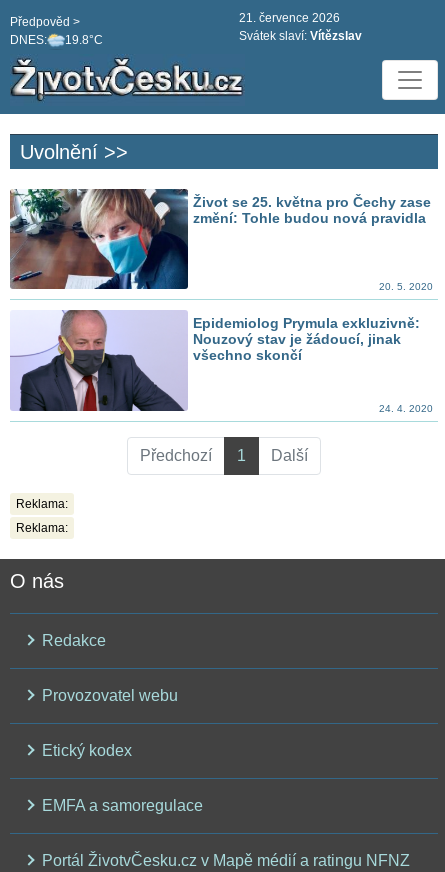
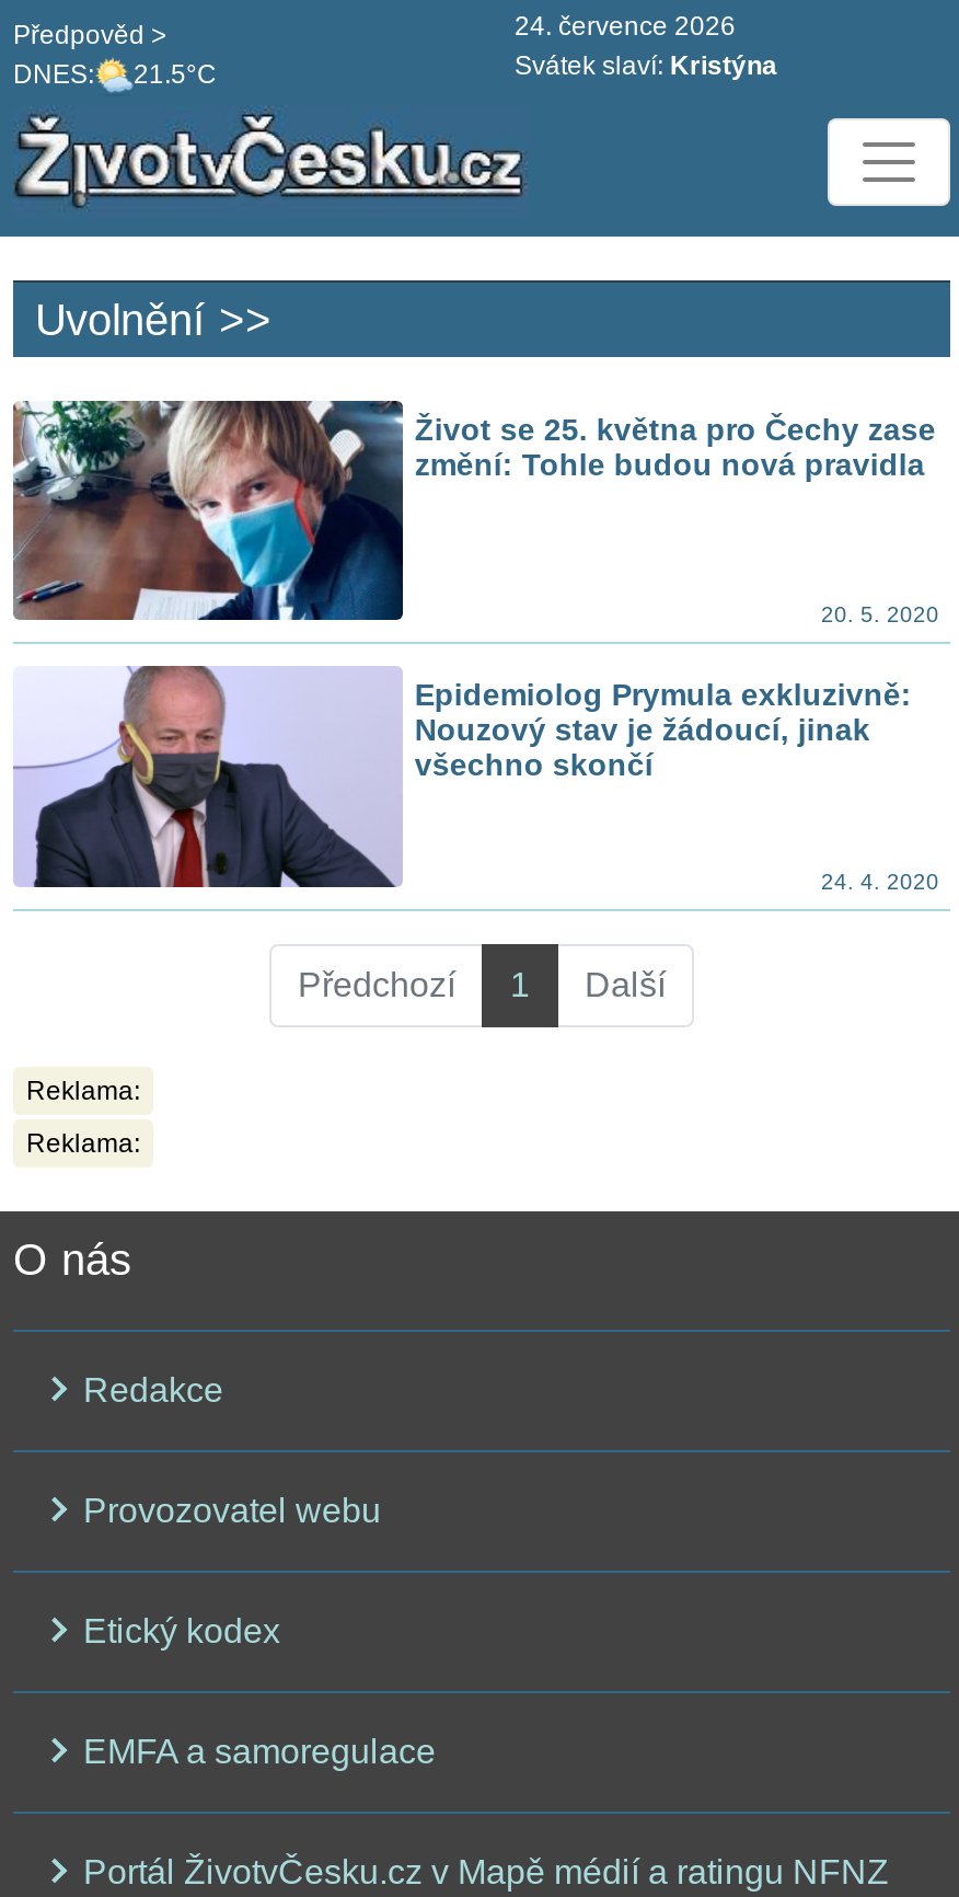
[239,11,340,25] 21. července 2026 -> [515,11,736,42] 24. července 2026
[10,33,103,47] DNES: 19.8°C -> [13,60,217,91] DNES: 21.5°C
[239,29,362,43] Svátek slaví: Vítězslav -> [515,50,777,81] Svátek slaví: Kristýna

